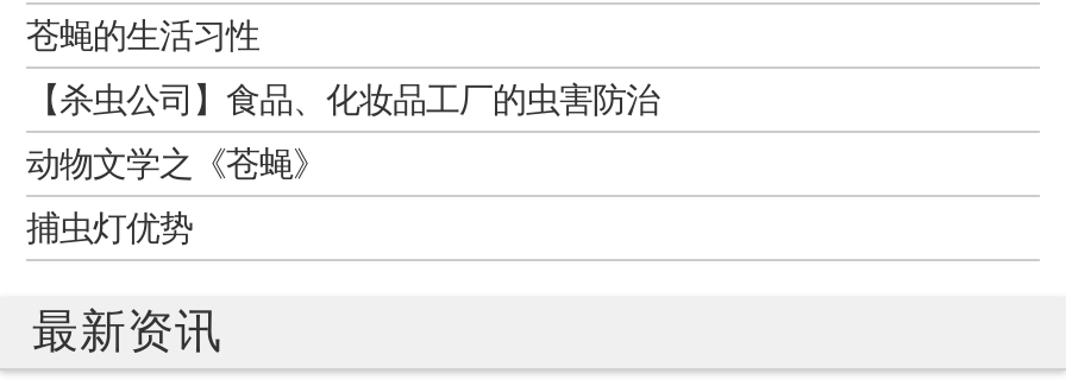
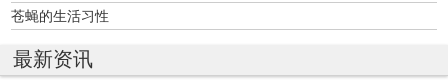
[26,81,659,247] 【杀虫公司】食品、化妆品工厂的虫害防治 | 动物文学之《苍蝇》 | 捕虫灯优势 -> none

